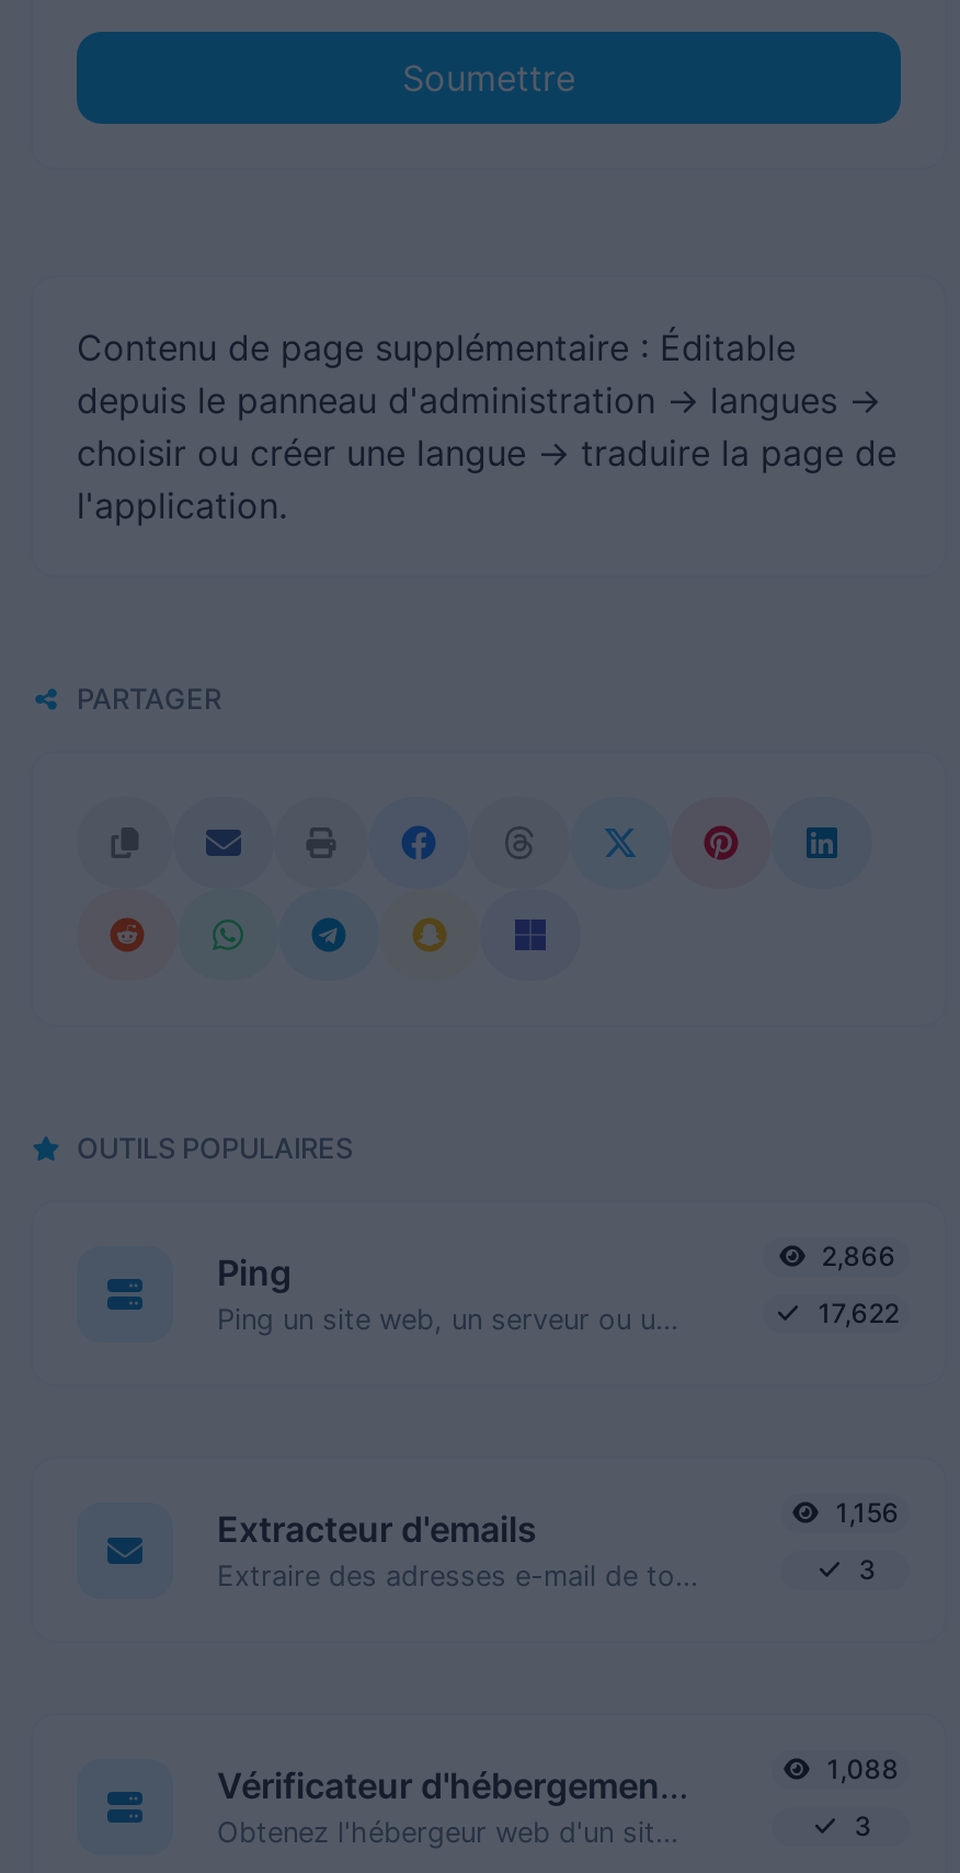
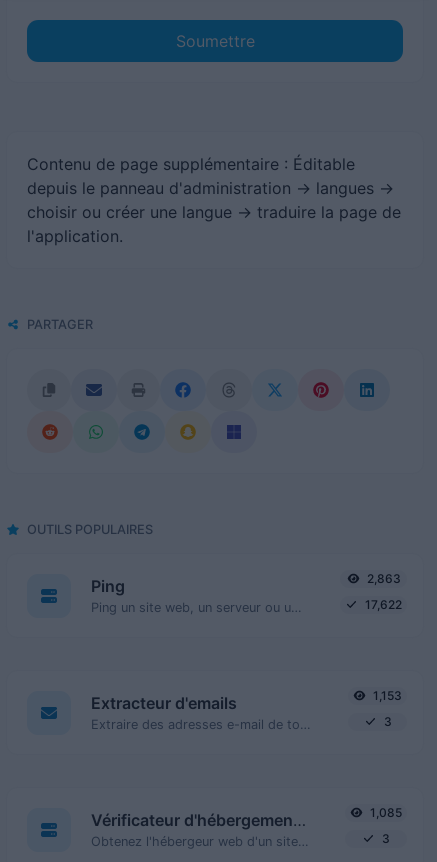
[815,1240,896,1272] 2,866 -> [364,571,401,586] 2,863
[829,1496,899,1529] 1,156 -> [370,688,402,703] 1,153
[820,1752,899,1785] 1,088 -> [367,805,402,820] 1,085

